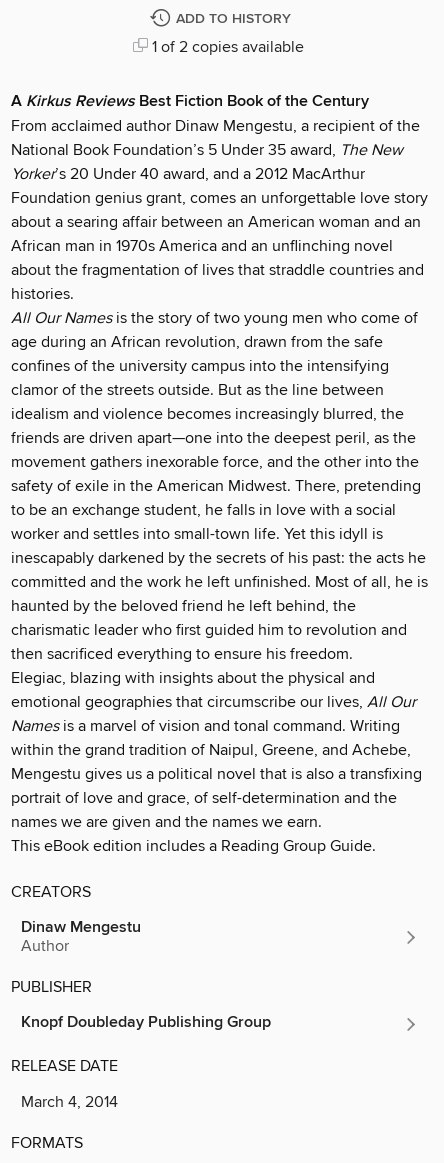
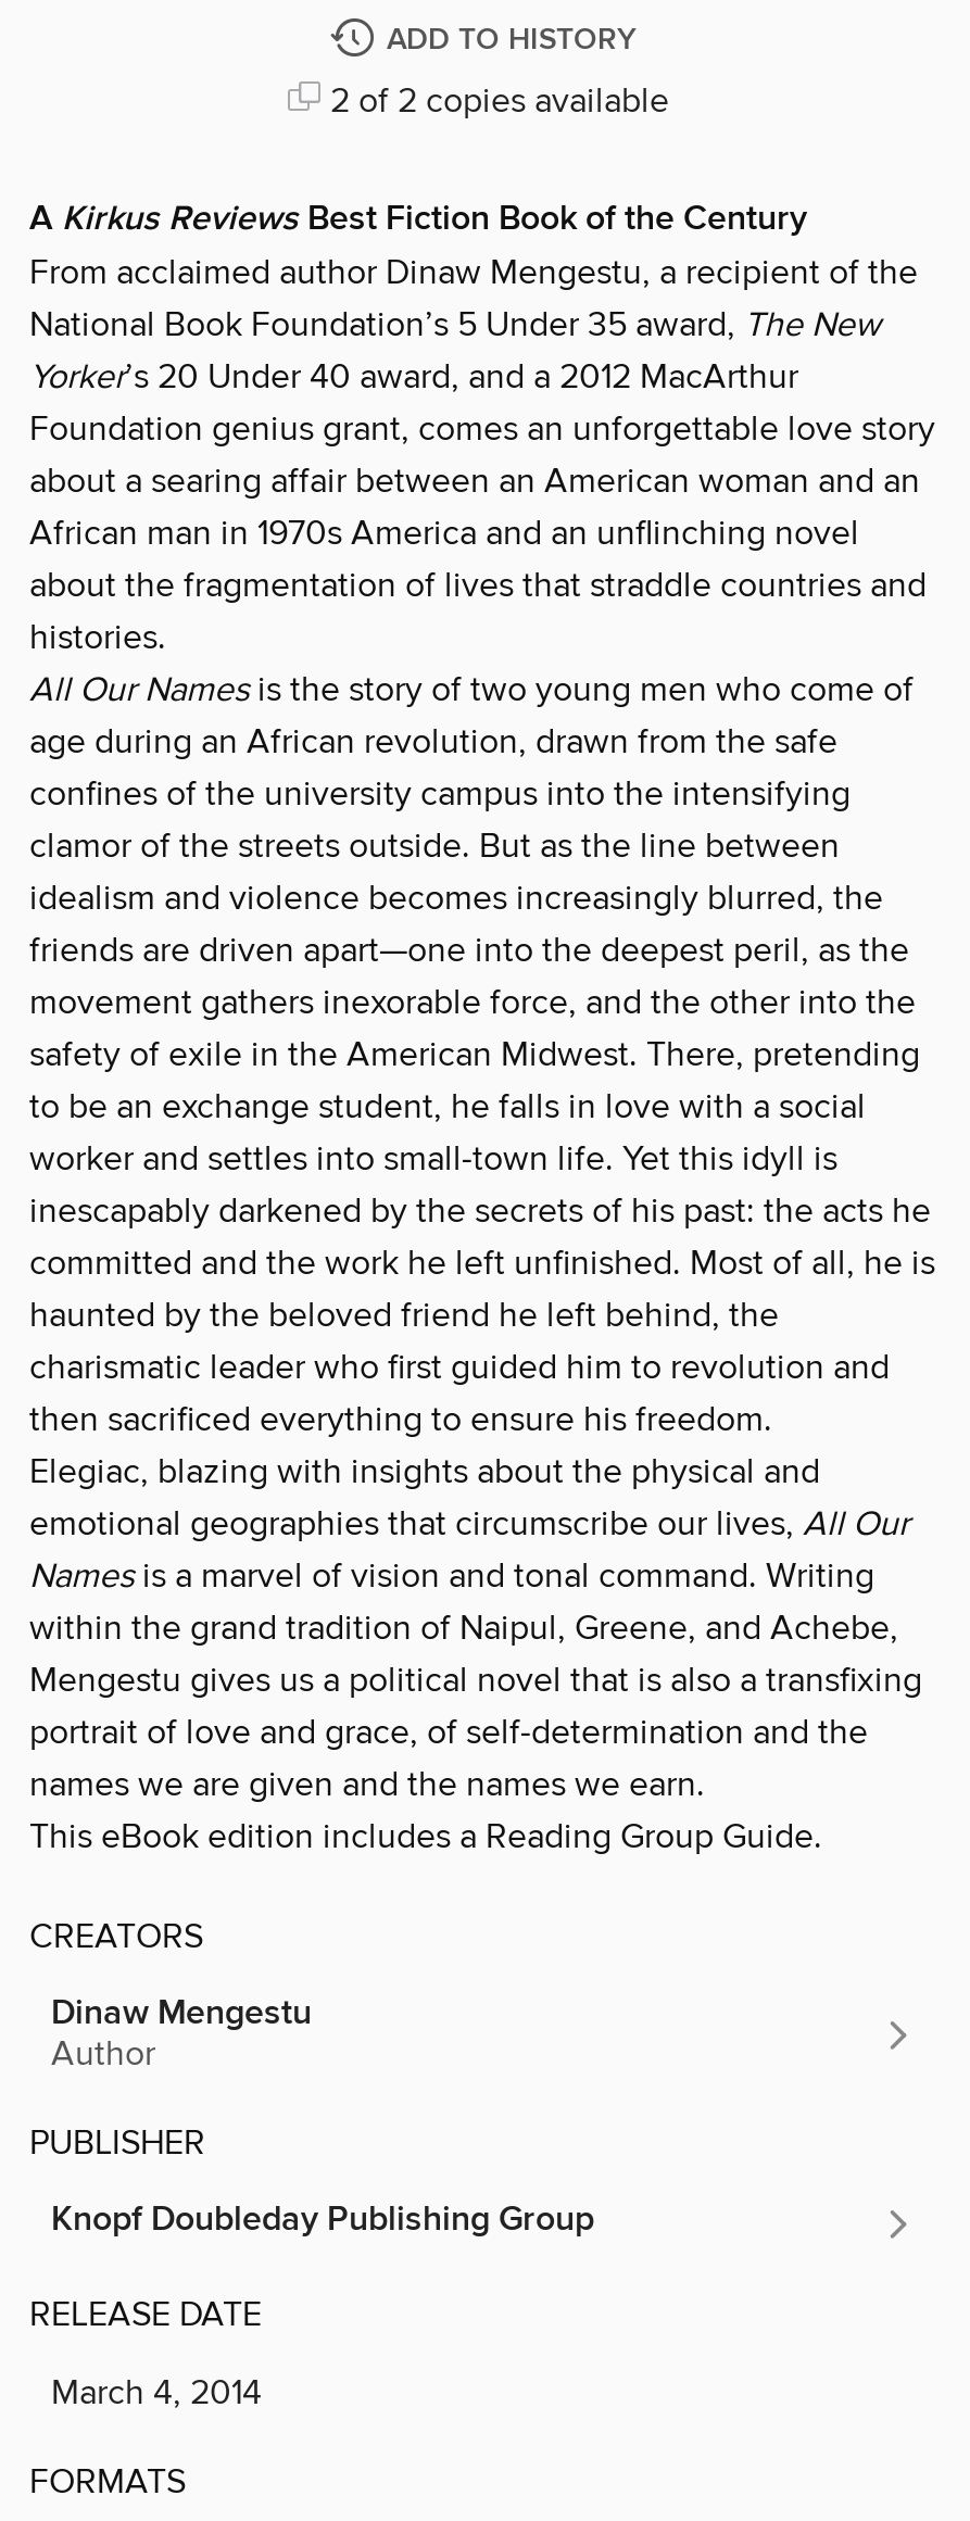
[147,36,303,56] 1 of 2 copies available -> [322,78,669,122] 2 of 2 copies available

